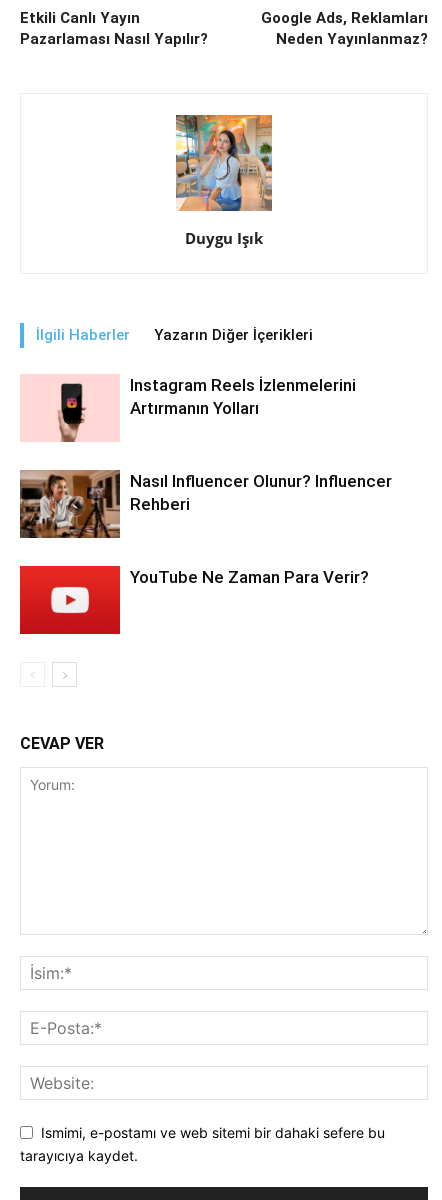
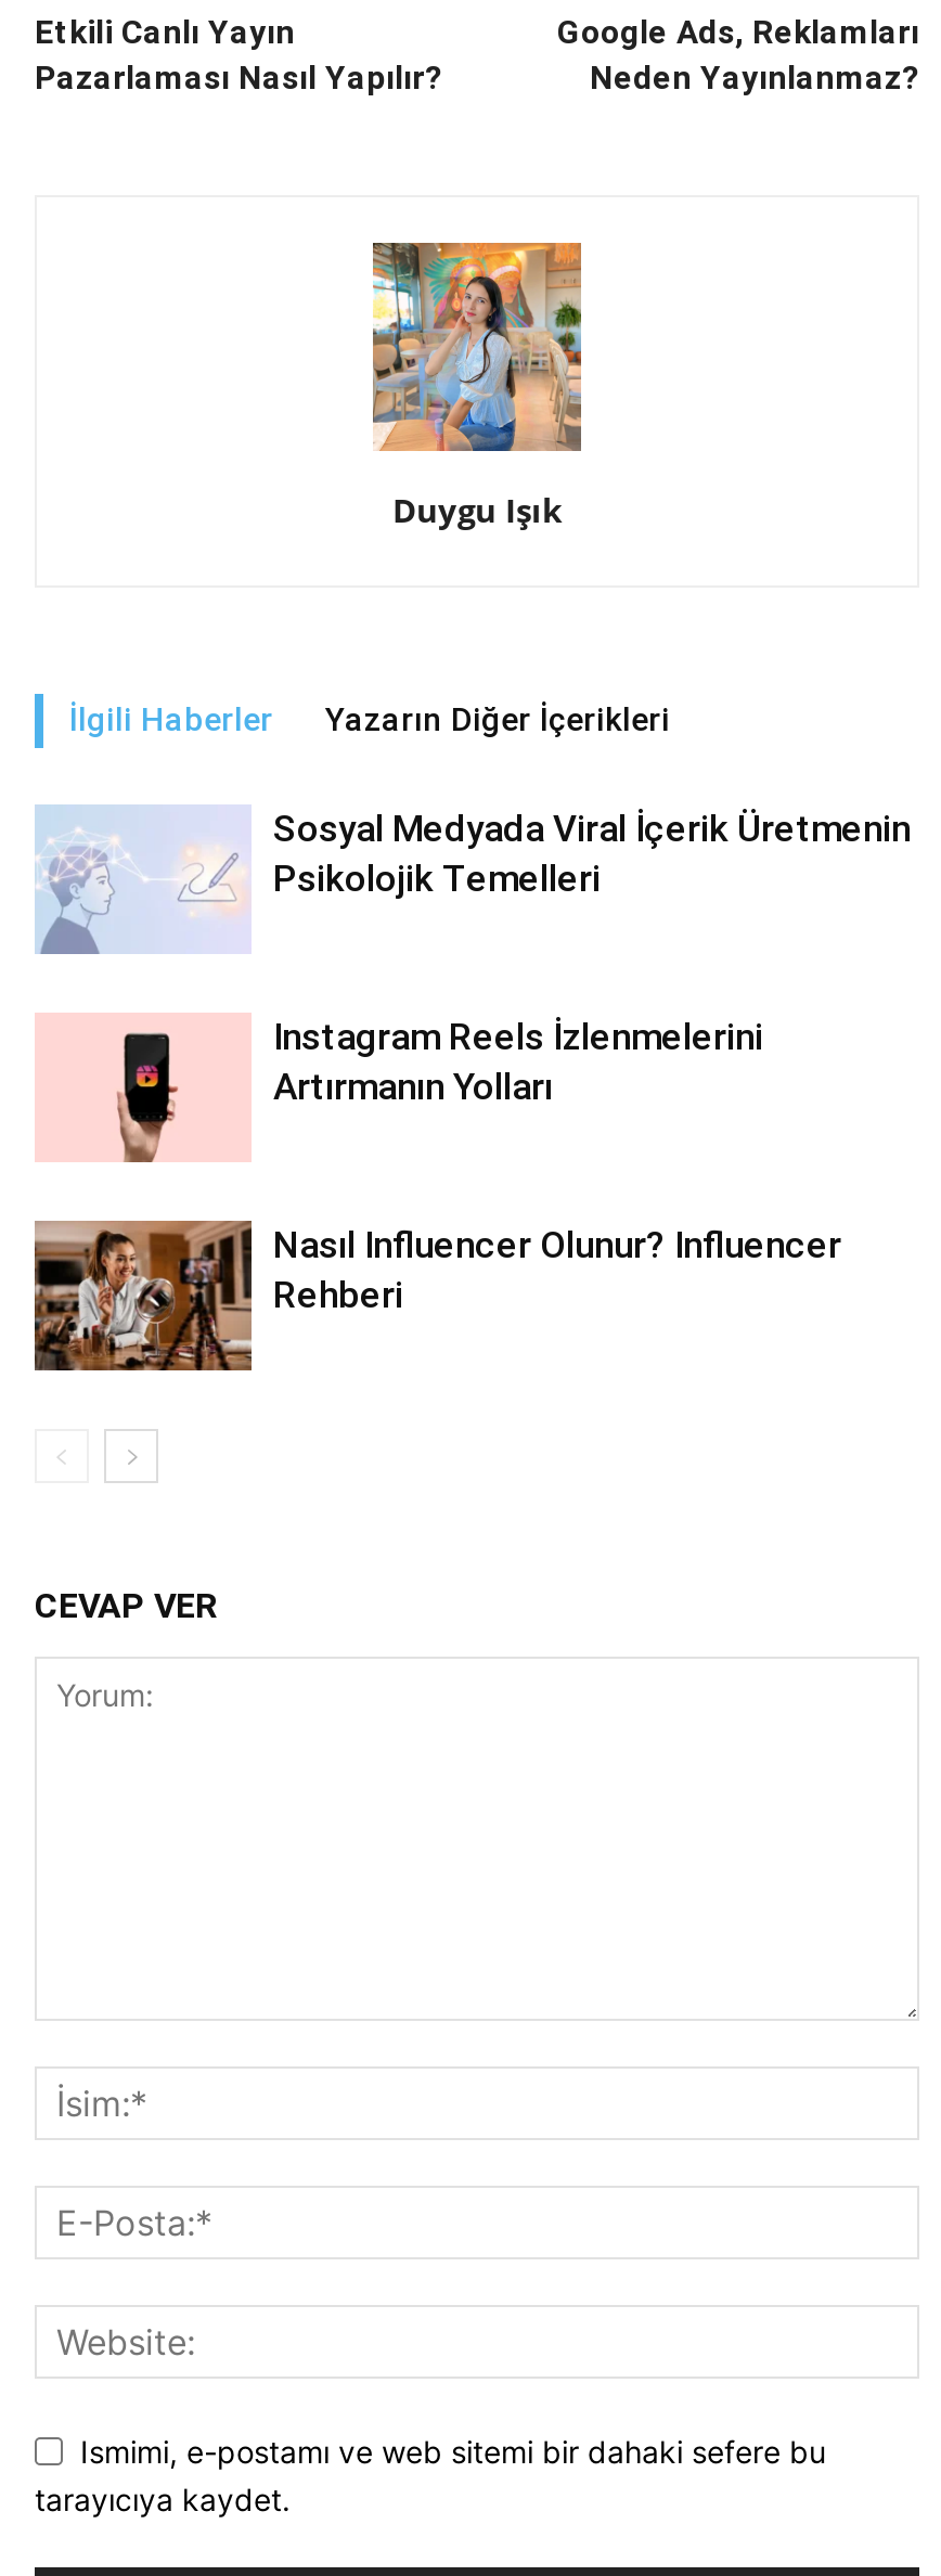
none -> [35,803,911,955] [image] | Sosyal Medyada Viral İçerik Üretmenin | Psikolojik Temelleri
moved [18,375,392,540] -> [30,1015,841,1374]: [image] | Instagram Reels İzlenmelerini | Artırmanın Yolları | Nasıl Influencer Olunur? Influencer | Rehberi
[19,565,369,635] [image] | YouTube Ne Zaman Para Verir? -> none

